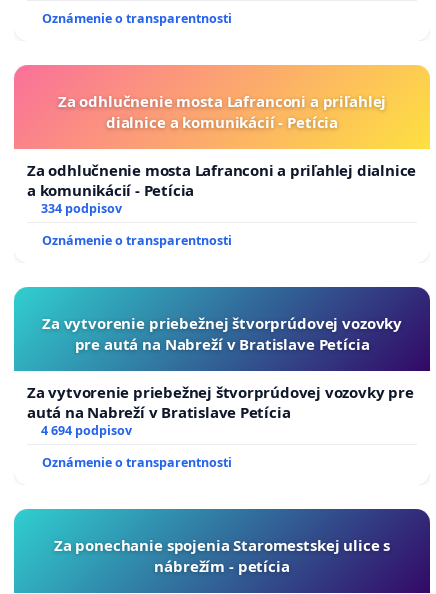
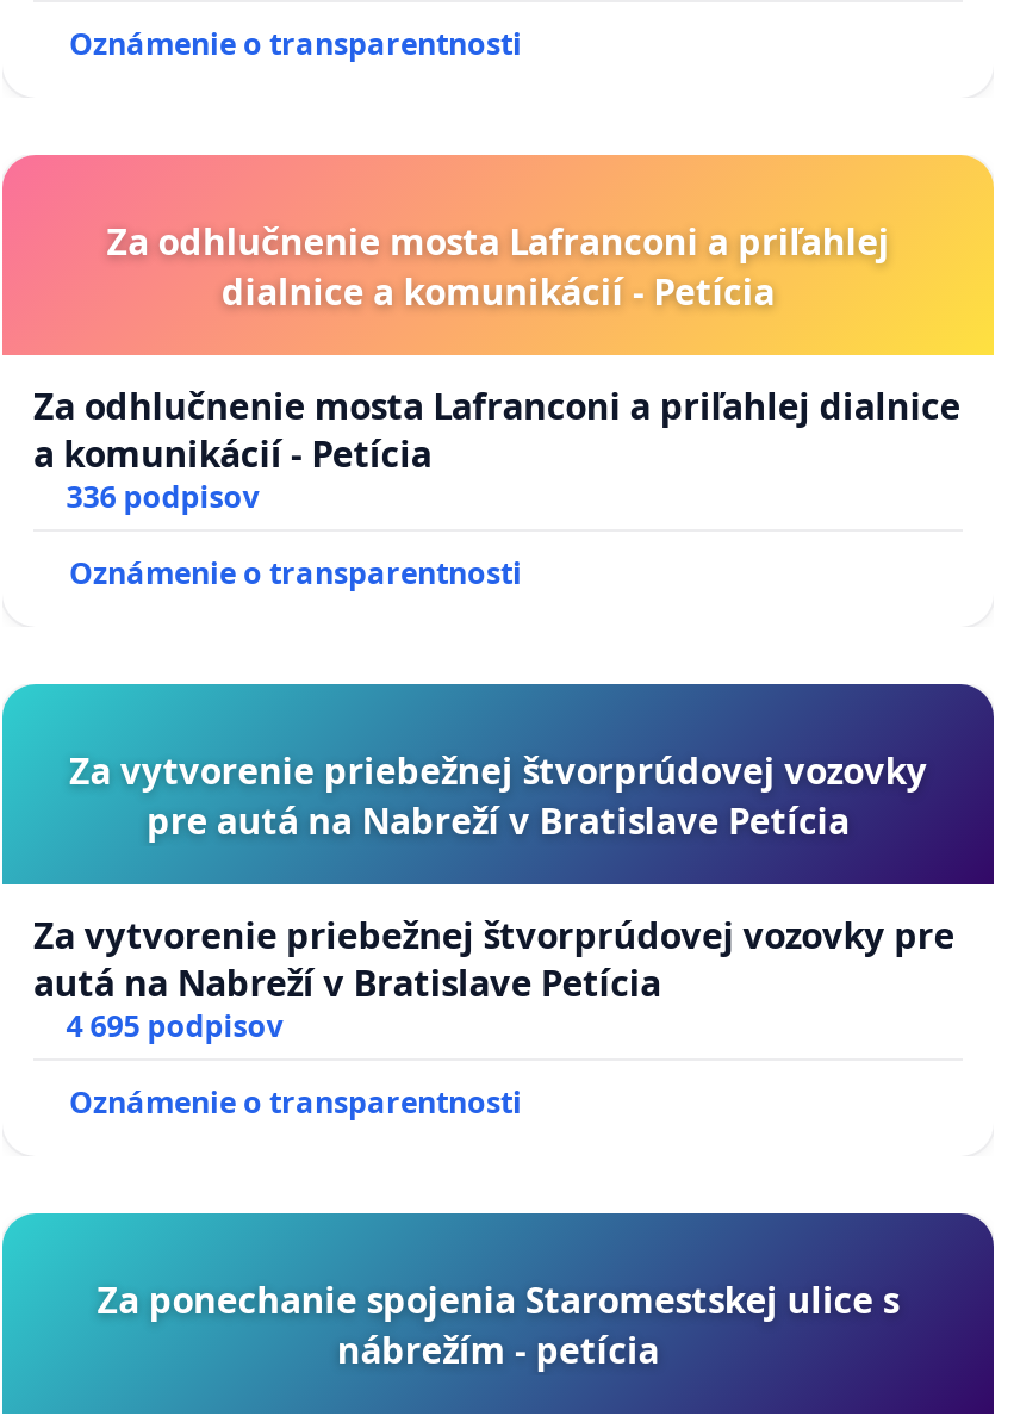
[41,200,122,217] 334 podpisov -> [66,477,259,518] 336 podpisov
[41,422,132,439] 4 694 podpisov -> [66,1007,283,1047] 4 695 podpisov

